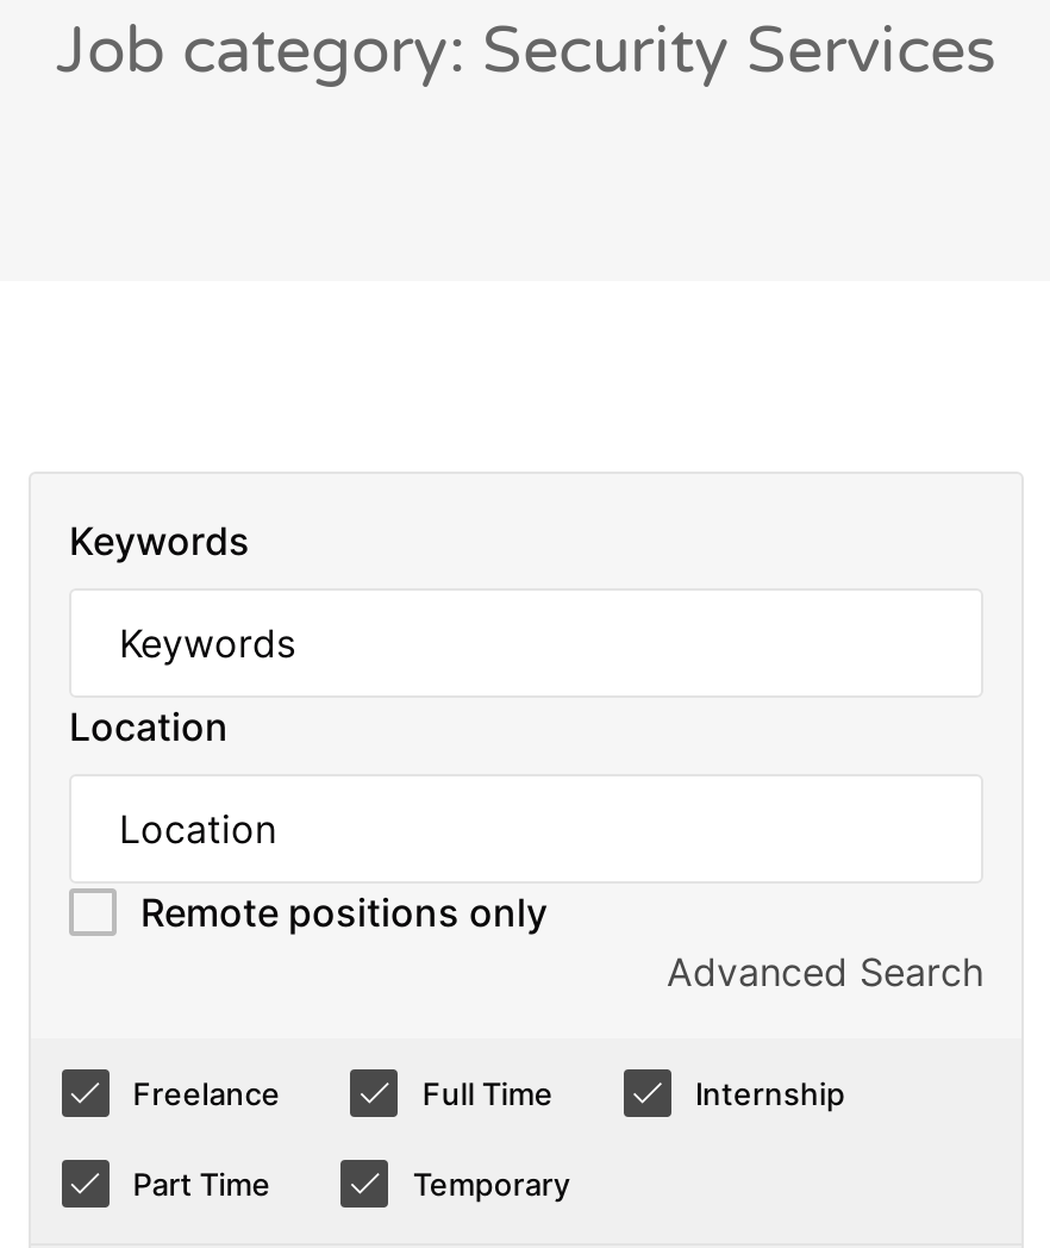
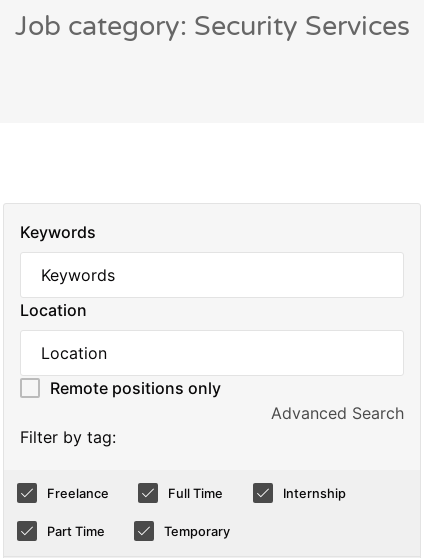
none -> [20,427,116,447] Filter by tag:

